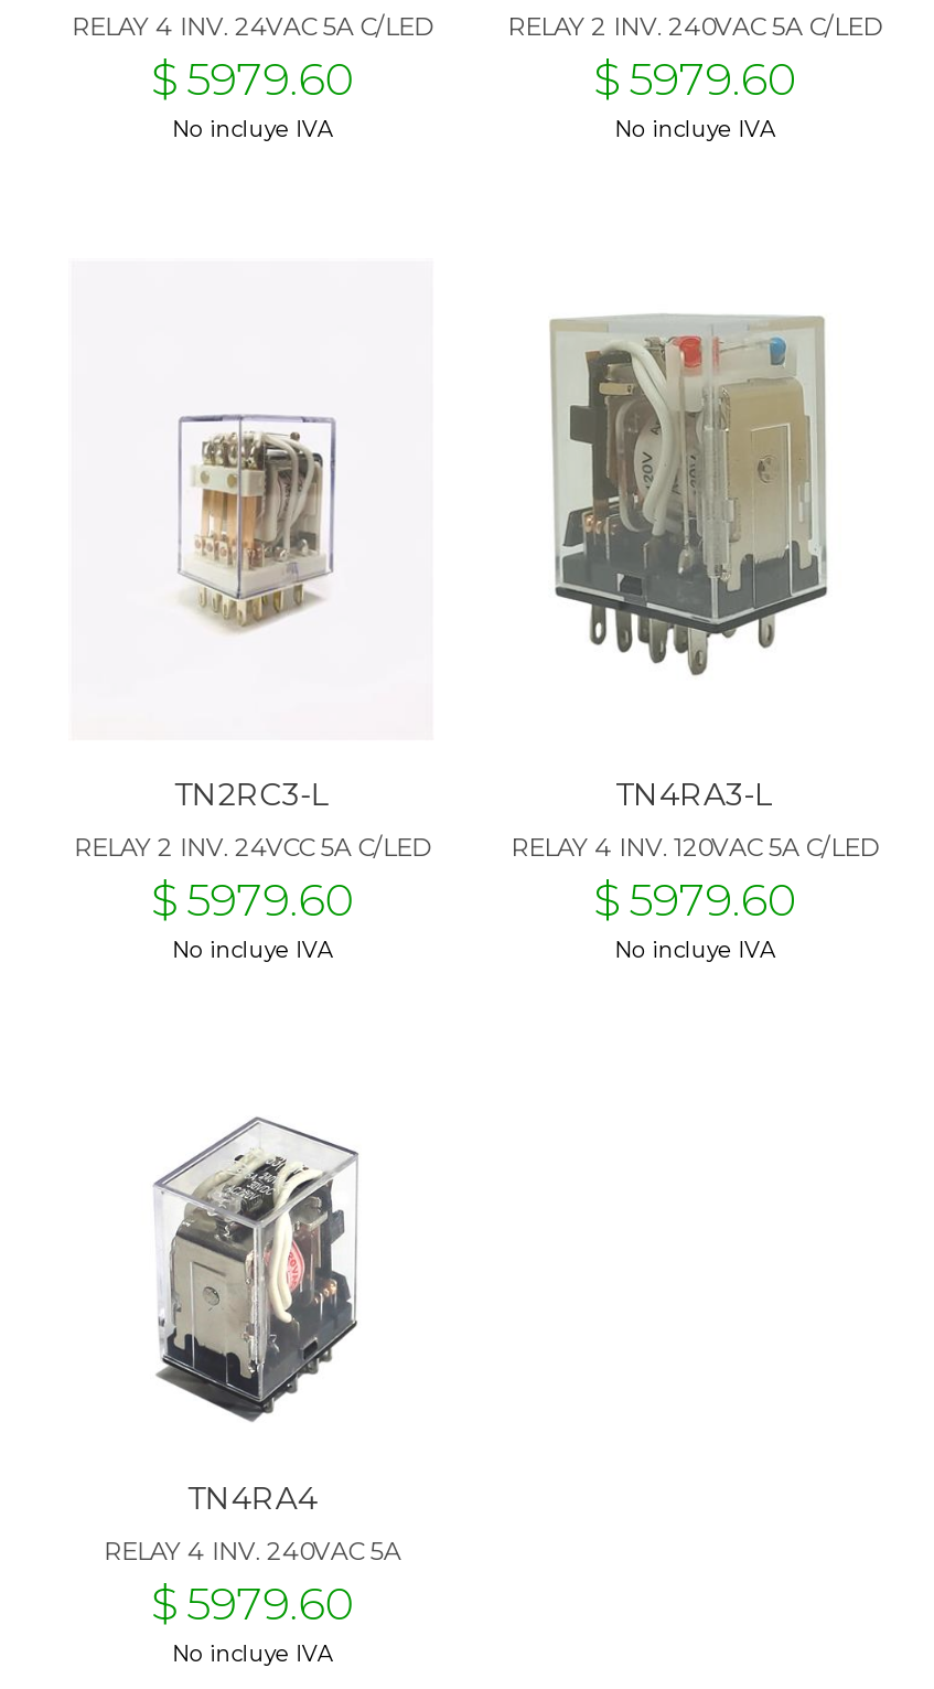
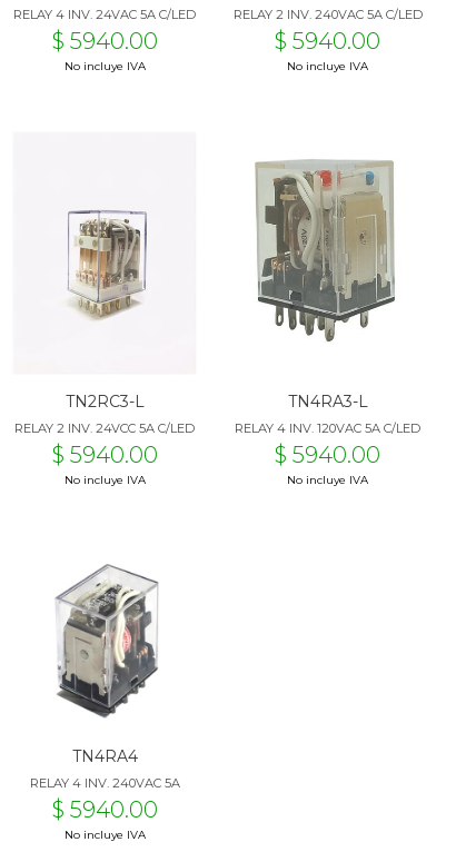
[151,53,354,106] $ 5979.60 -> [52,28,158,55] $ 5940.00
[593,53,796,106] $ 5979.60 -> [275,28,381,55] $ 5940.00
[151,874,354,927] $ 5979.60 -> [52,442,158,468] $ 5940.00
[593,874,796,927] $ 5979.60 -> [275,442,381,468] $ 5940.00
[151,1578,354,1631] $ 5979.60 -> [52,796,158,823] $ 5940.00

